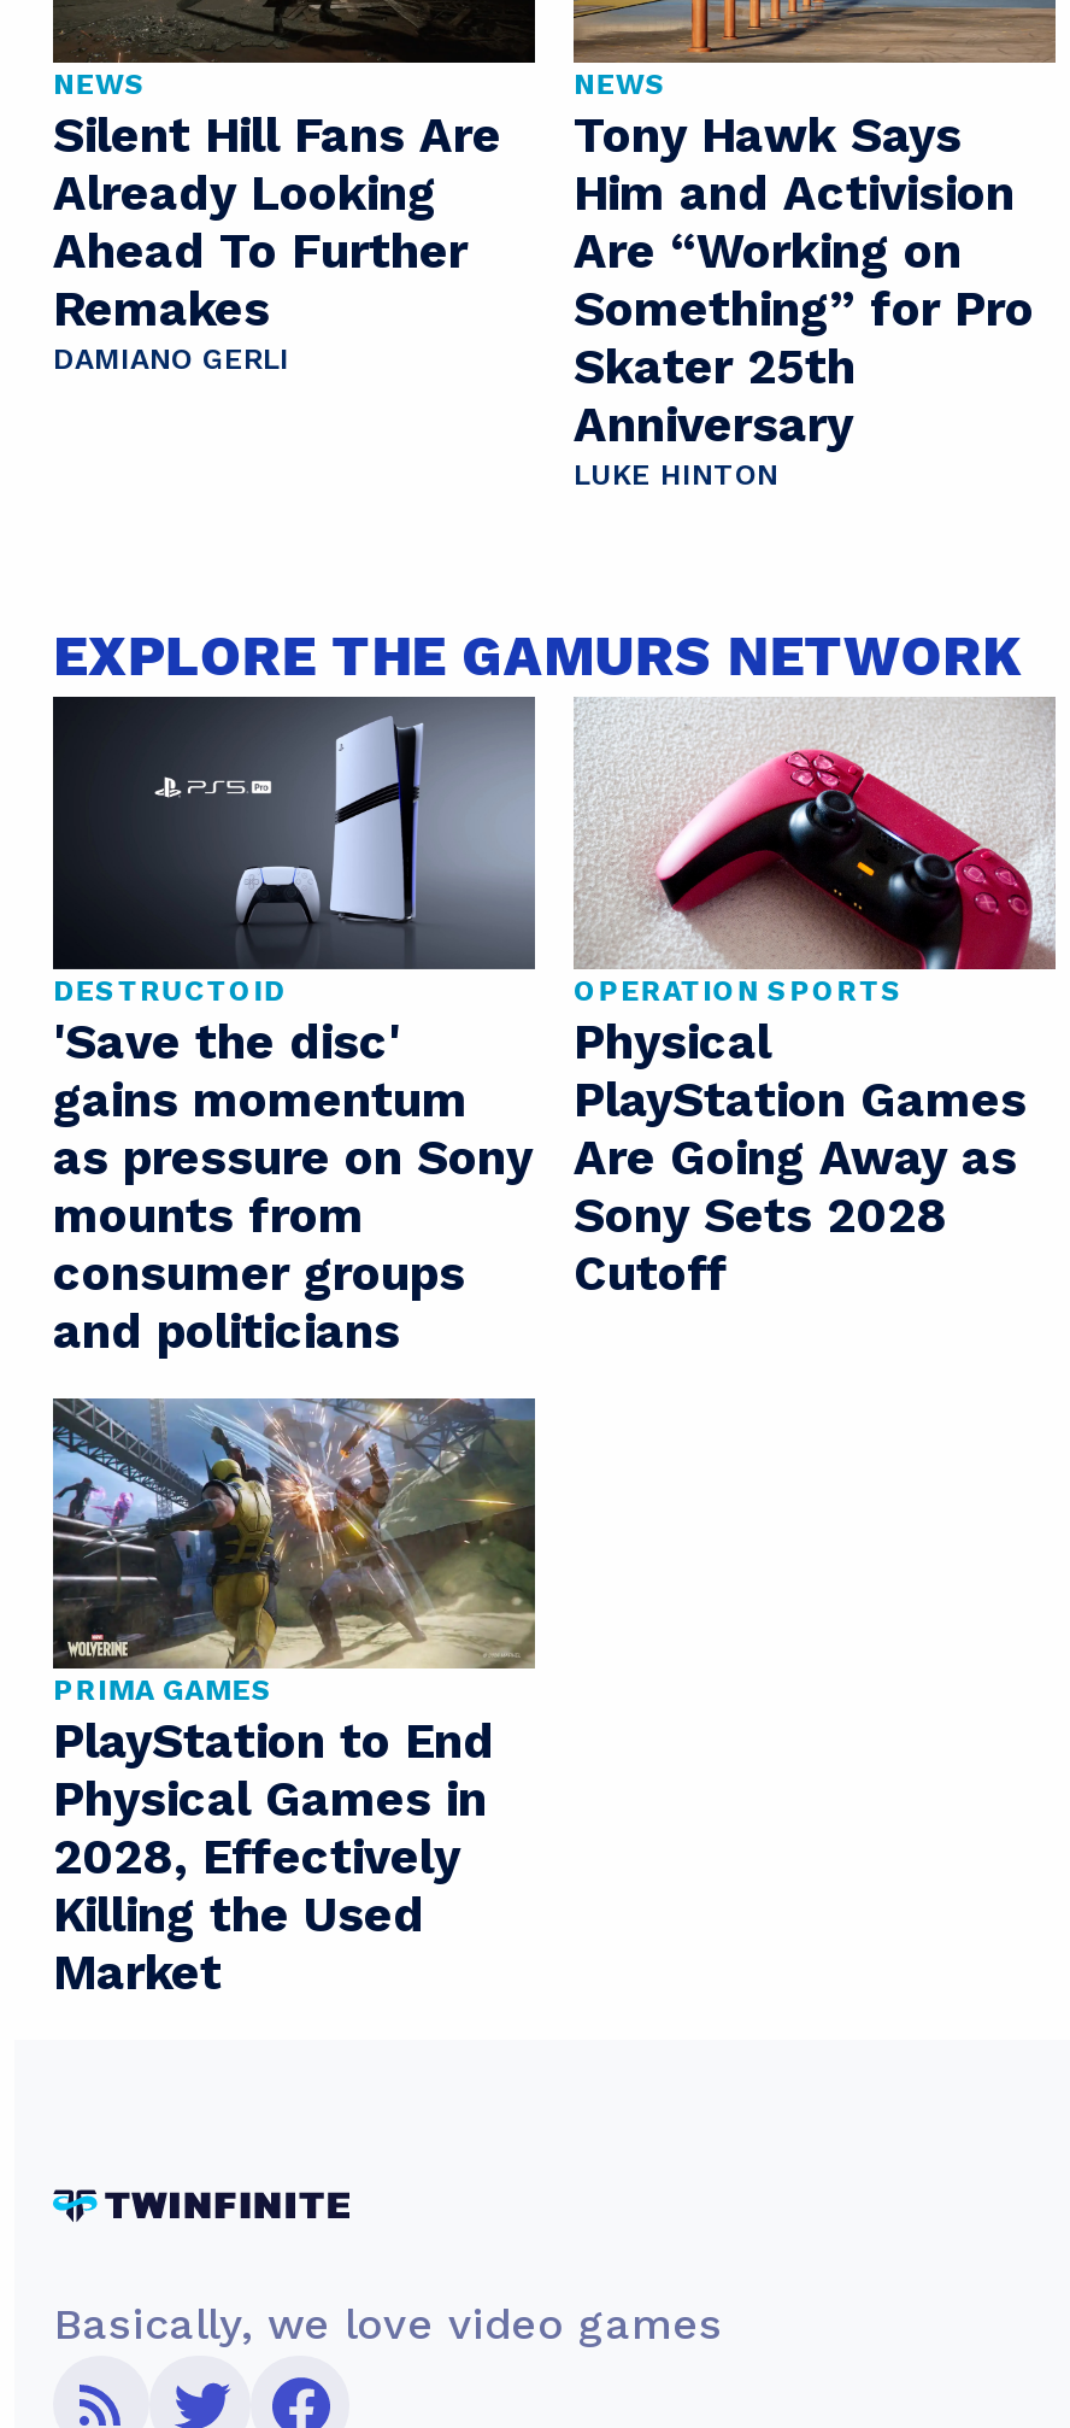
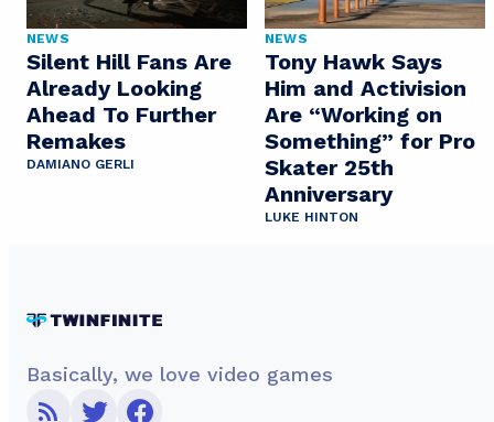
[53,625,1022,691] EXPLORE THE GAMURS NETWORK -> none
[53,709,537,1360] [image] | DESTRUCTOID | 'Save the disc' | gains momentum | as pressure on Sony | mounts from | consumer groups | and politicians -> none
[574,709,1056,1302] [image] | OPERATION SPORTS | Physical | PlayStation Games | Are Going Away as | Sony Sets 2028 | Cutoff -> none
[51,1377,537,2002] [image] | PRIMA GAMES | PlayStation to End | Physical Games in | 2028, Effectively | Killing the Used | Market -> none

